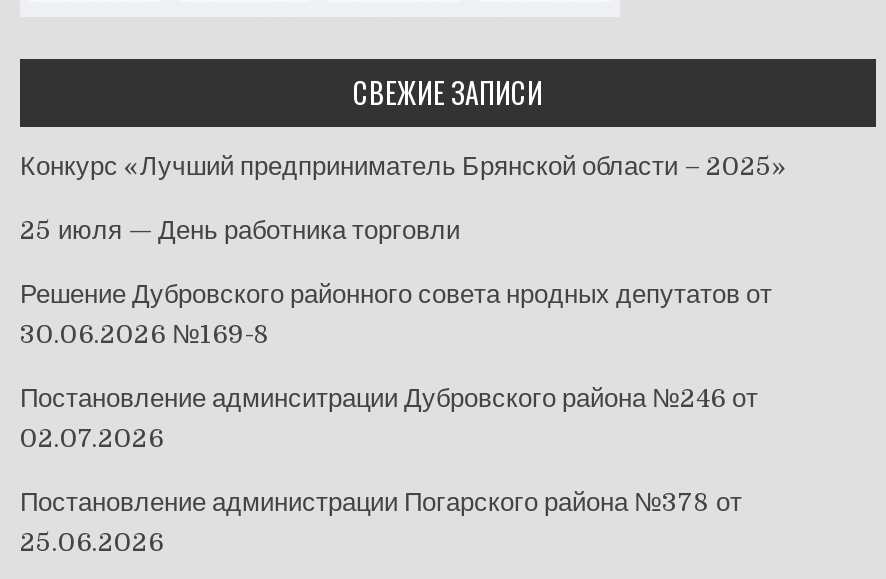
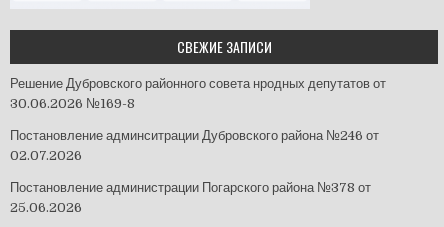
[20,152,788,246] Конкурс «Лучший предприниматель Брянской области – 2025» | 25 июля — День работника торговли -> none

